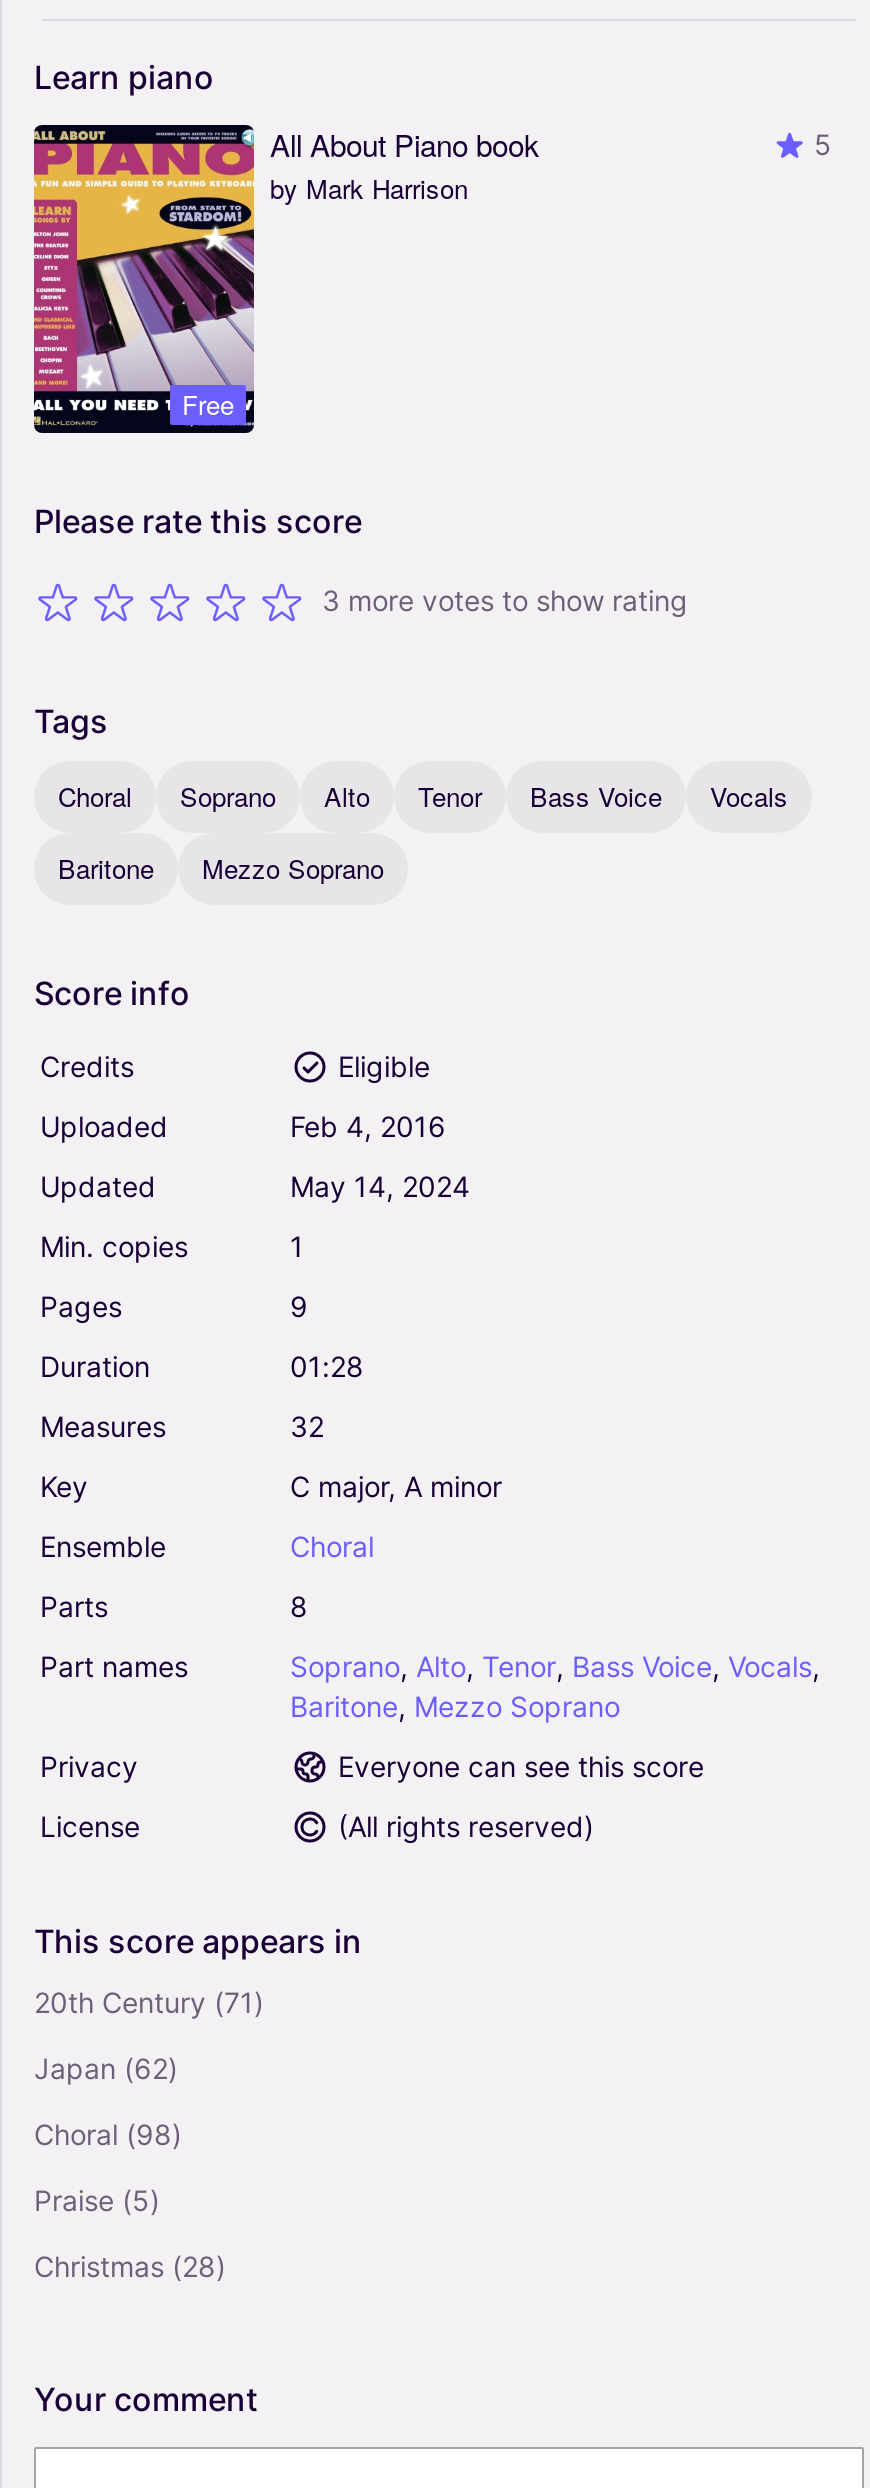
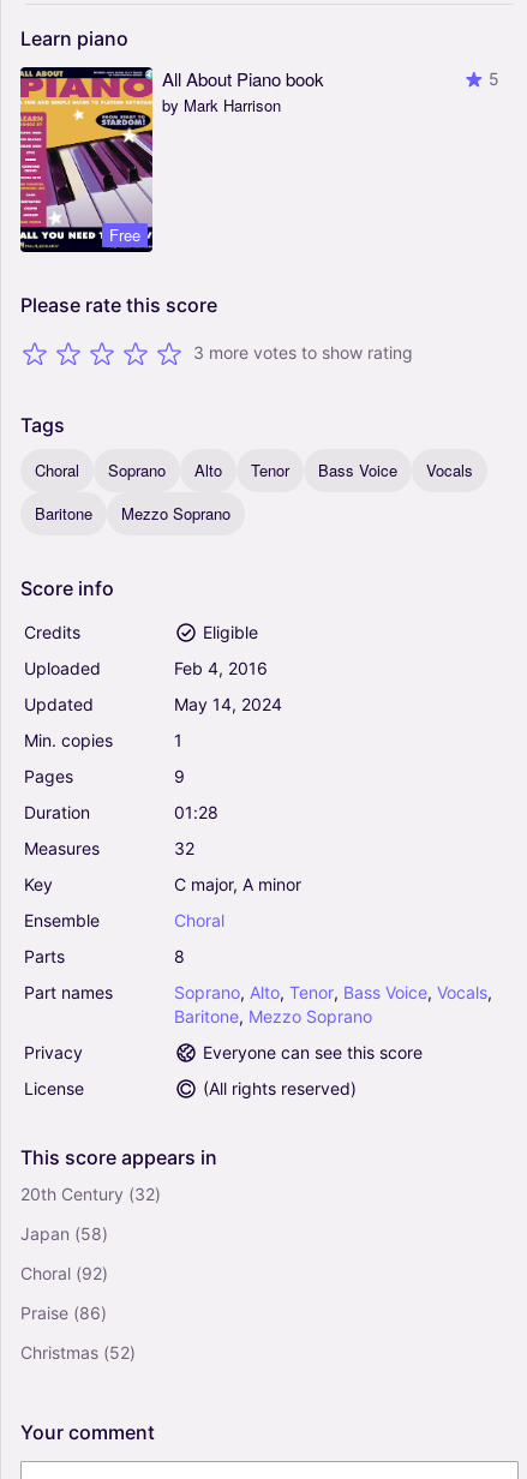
[34,1984,264,2018] 20th Century (71) -> [20,1183,161,1203] 20th Century (32)
[34,2050,178,2084] Japan (62) -> [20,1223,108,1243] Japan (58)
[34,2116,182,2150] Choral (98) -> [20,1262,108,1283] Choral (92)
[34,2182,160,2216] Praise (5) -> [20,1302,107,1322] Praise (86)
[34,2248,226,2282] Christmas (28) -> [20,1342,136,1362] Christmas (52)

